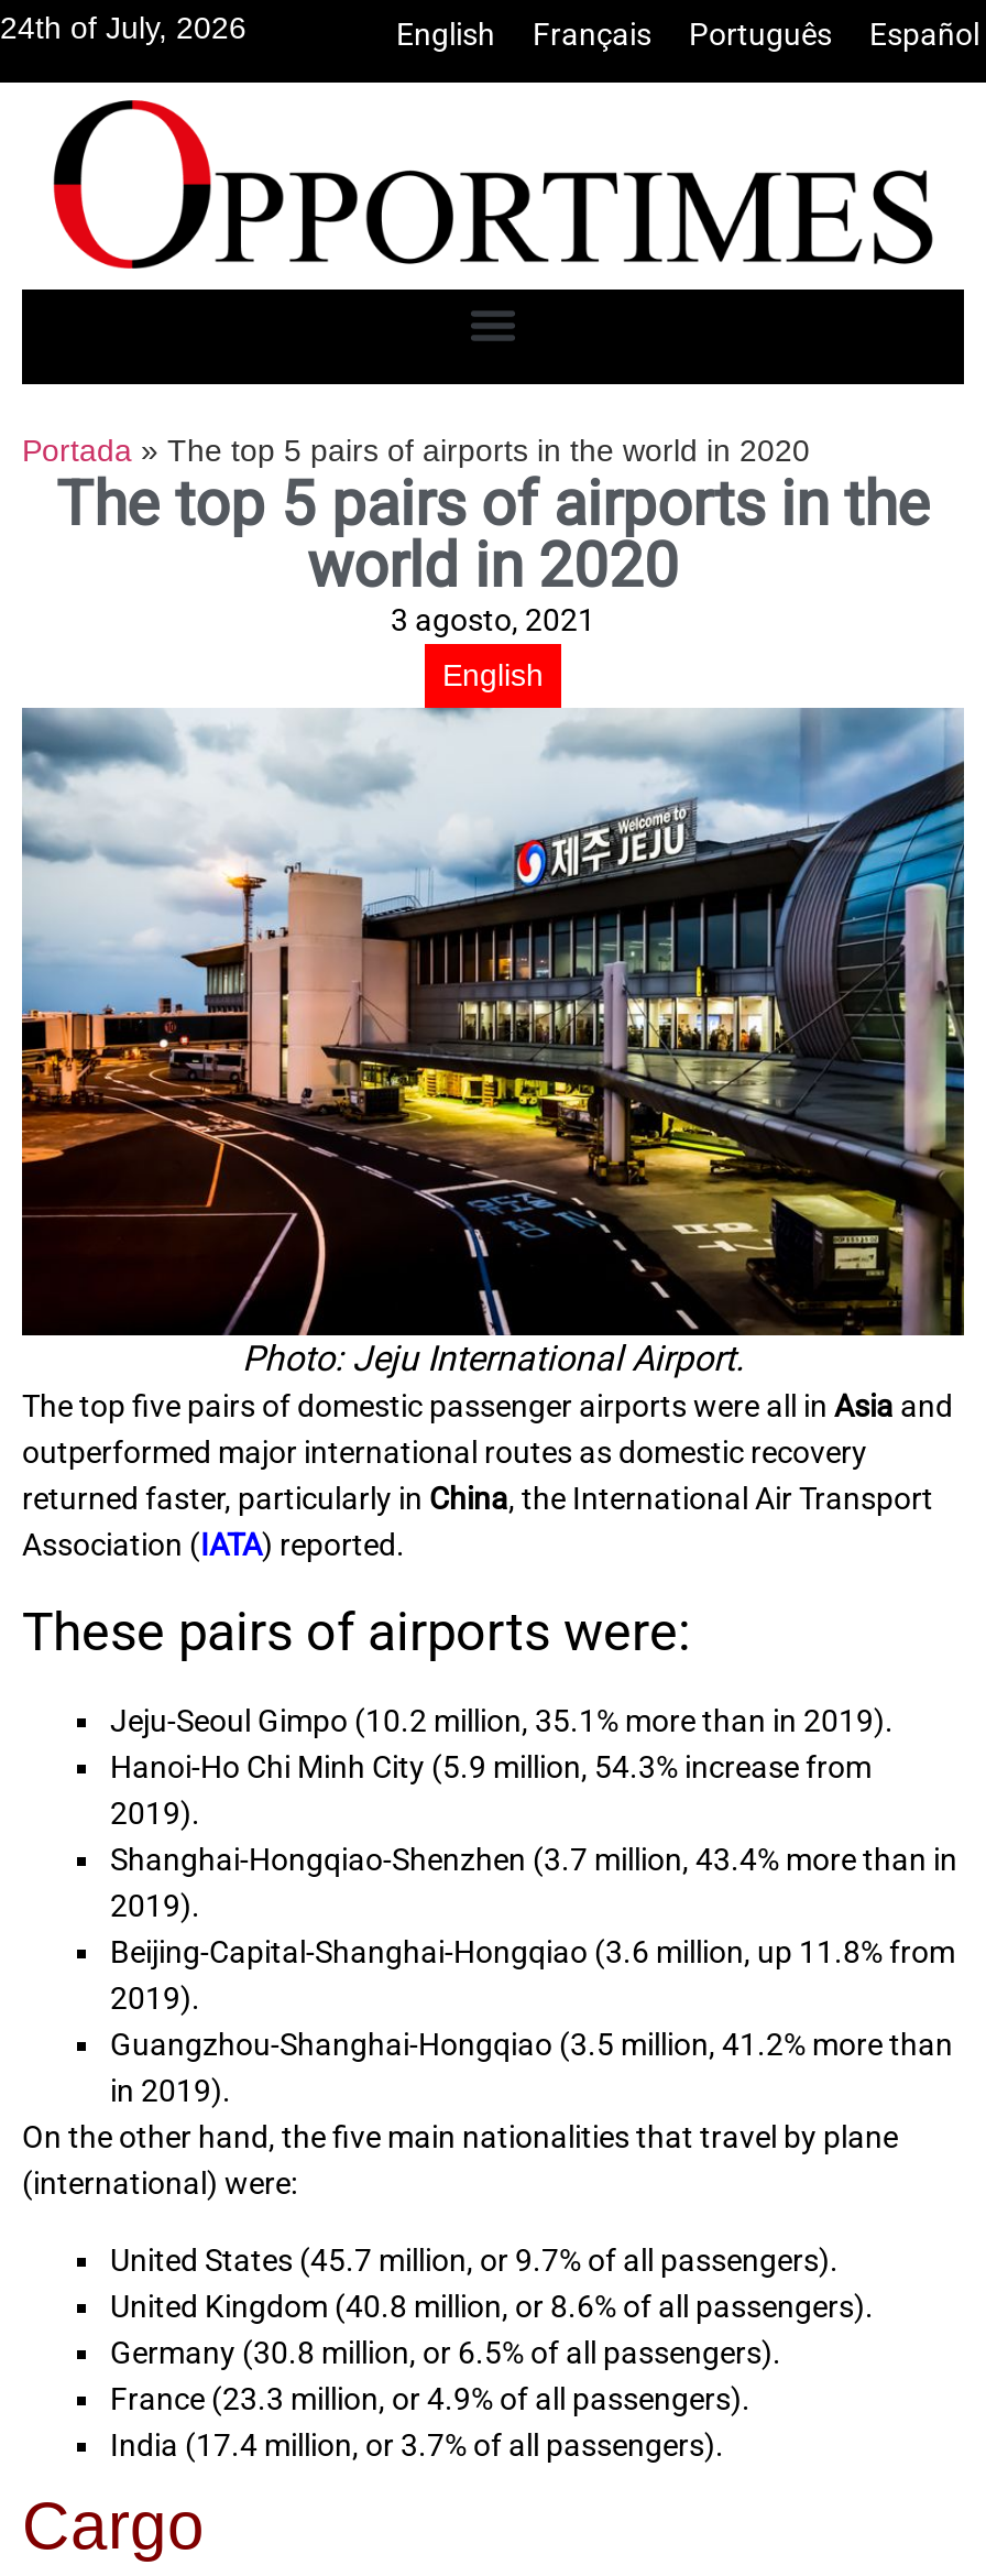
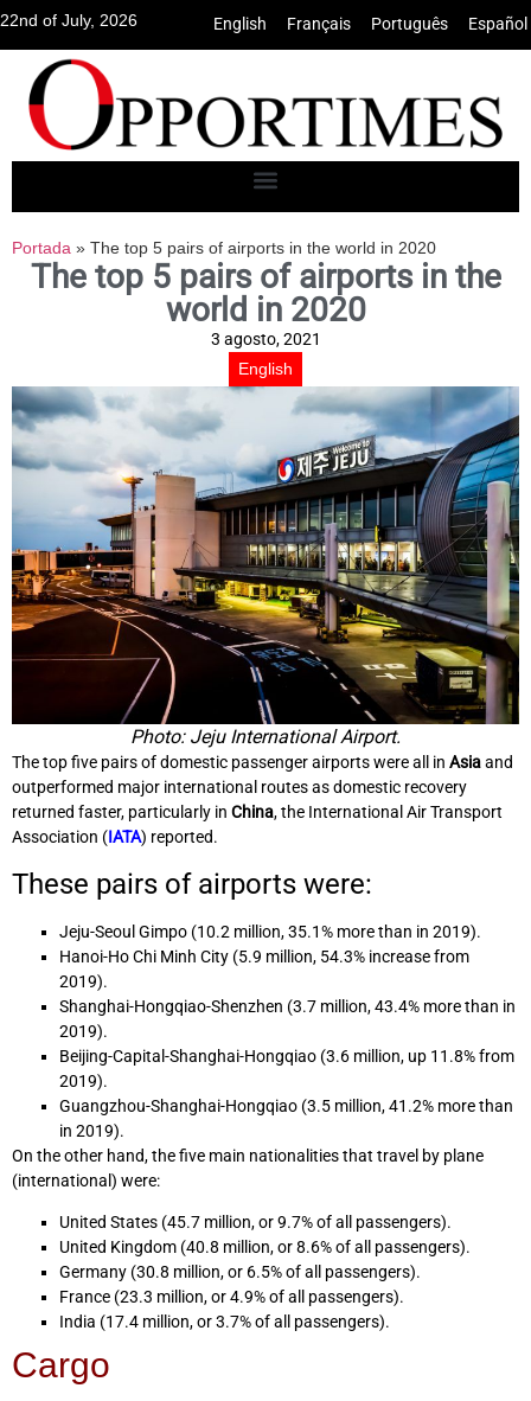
[0,10,246,45] 24th of July, 2026 -> [0,11,137,30] 22nd of July, 2026

